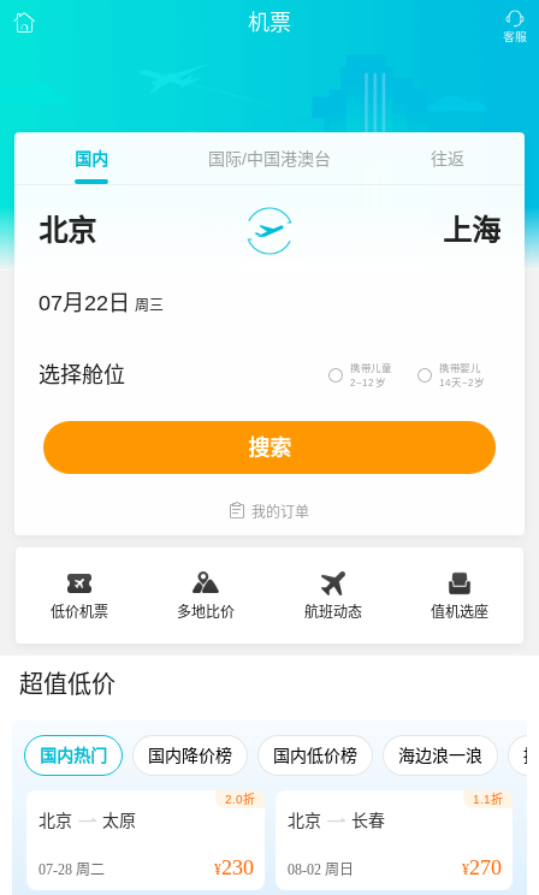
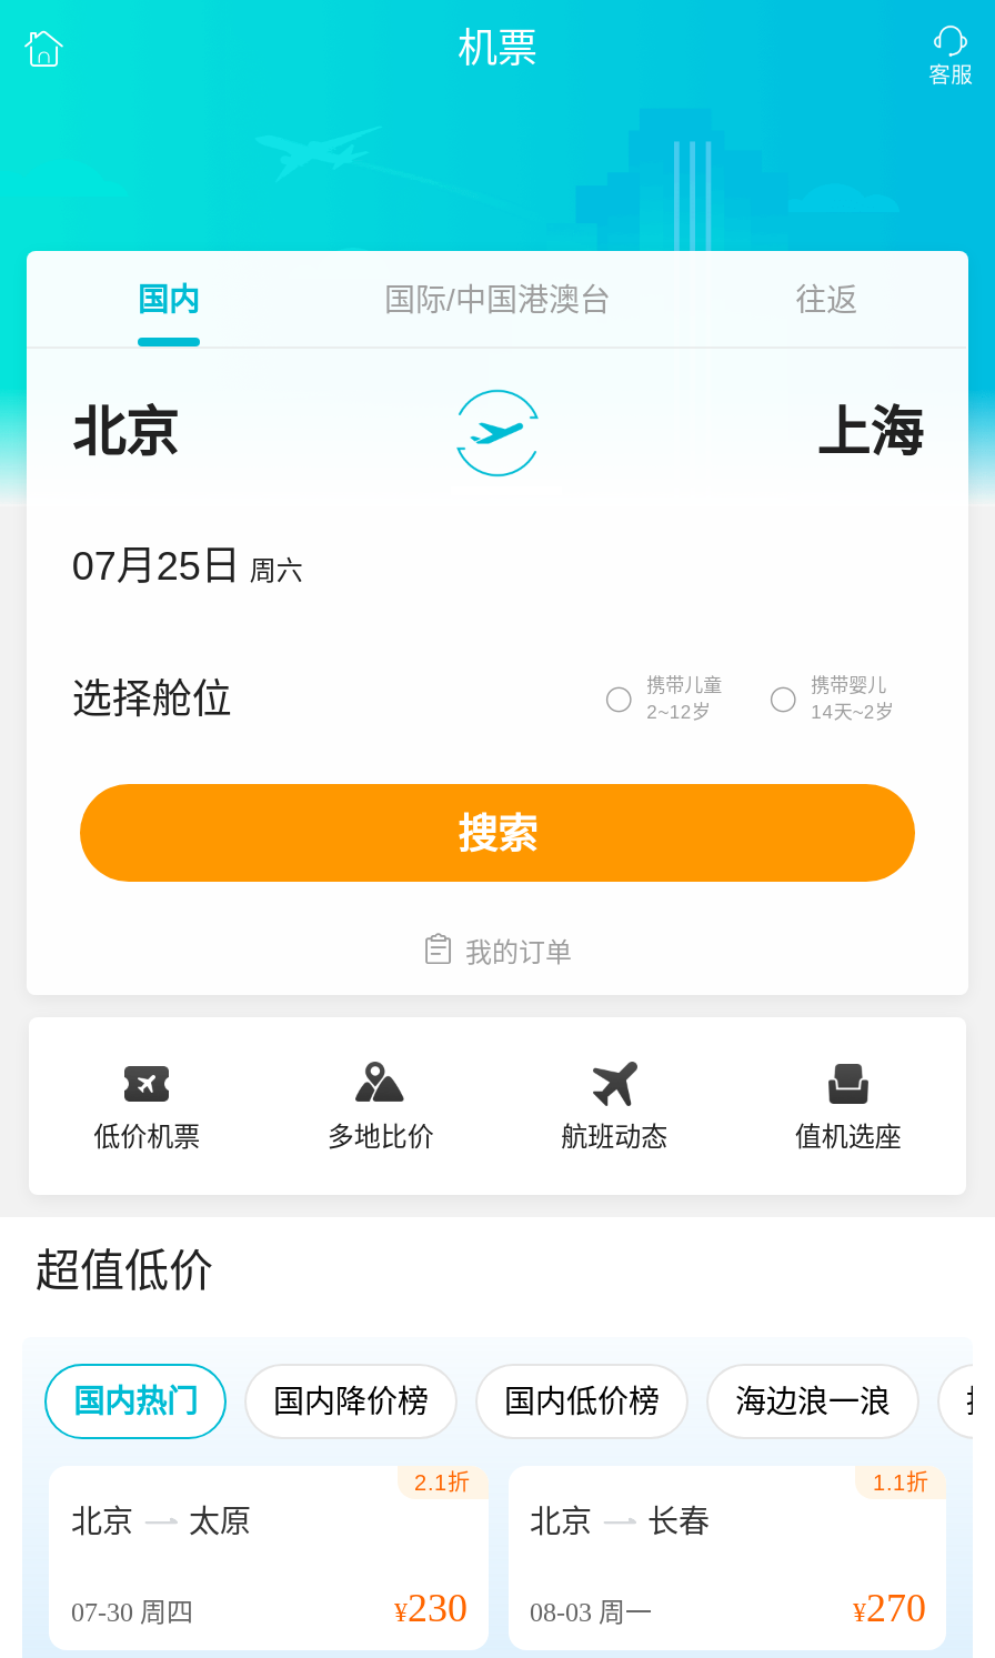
[39,291,164,315] 07月22日 周三 -> [72,544,303,589] 07月25日 周六
[224,793,254,806] 2.0折 -> [414,1470,470,1495] 2.1折
[38,861,105,878] 07-28周二 -> [71,1597,193,1628] 07-30周四
[214,855,353,879] ¥230 08-02周日 -> [394,1586,652,1630] ¥230 08-03周一

